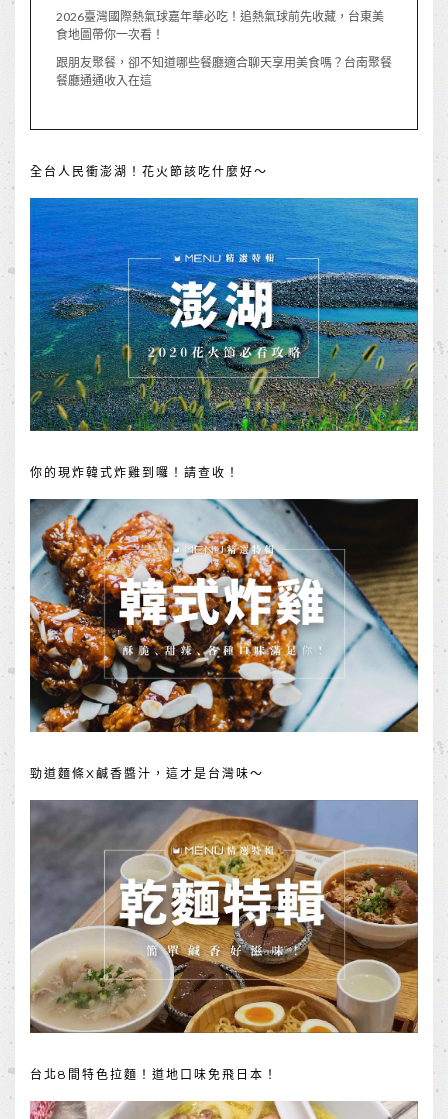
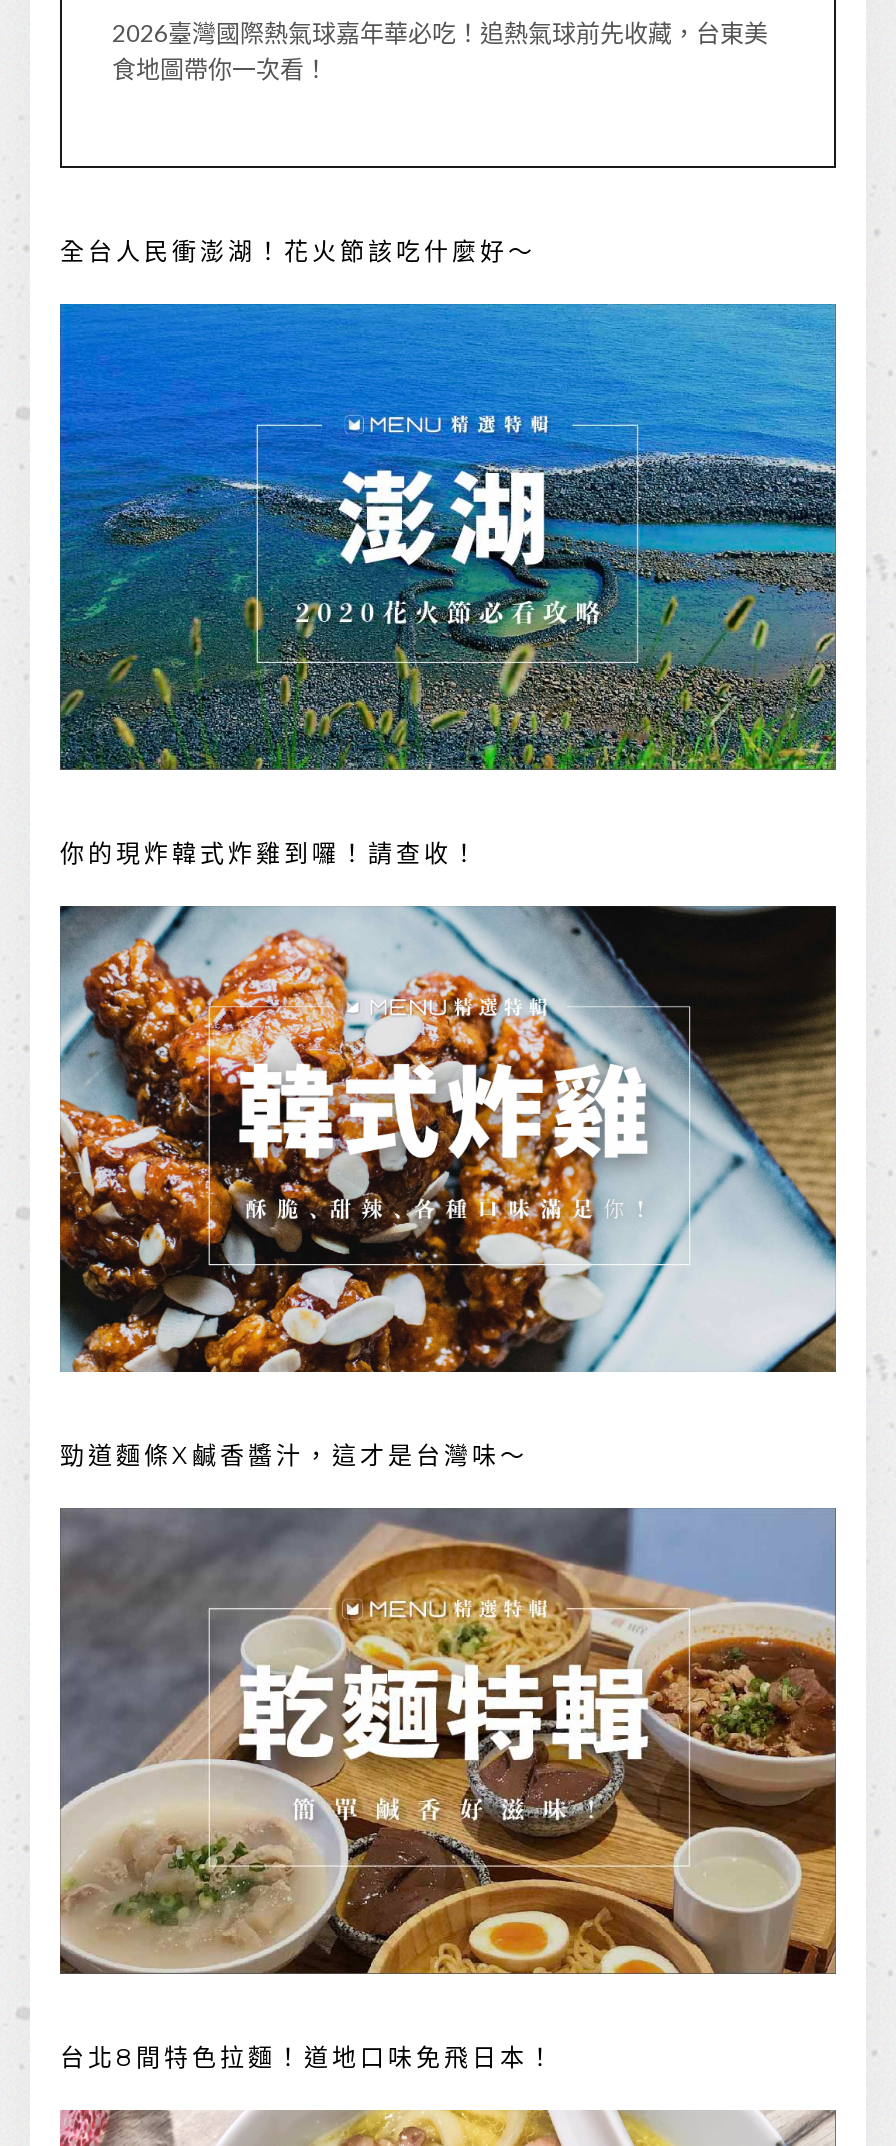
[56,55,392,88] 跟朋友聚餐，卻不知道哪些餐廳適合聊天享用美食嗎？台南聚餐 | 餐廳通通收入在這 -> none

